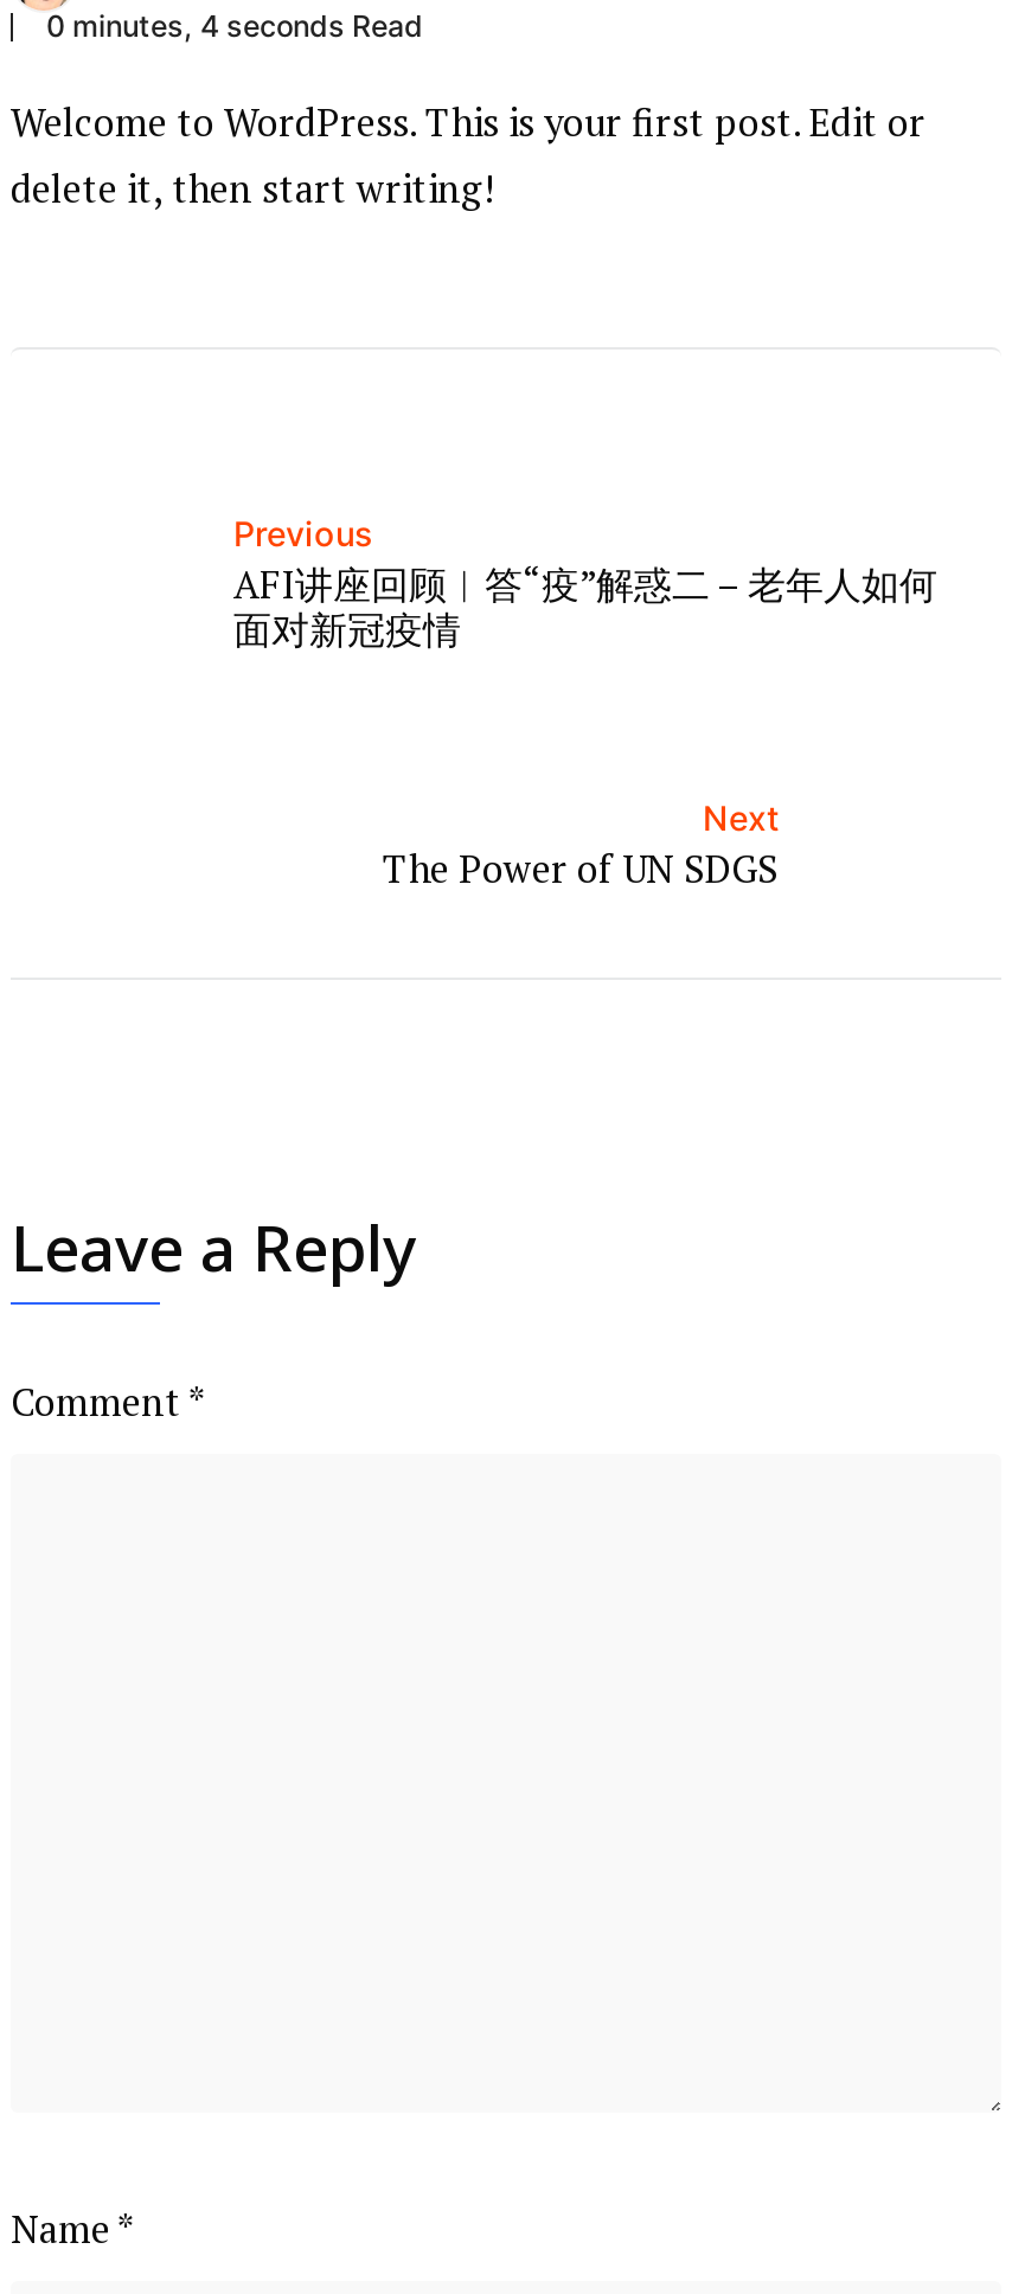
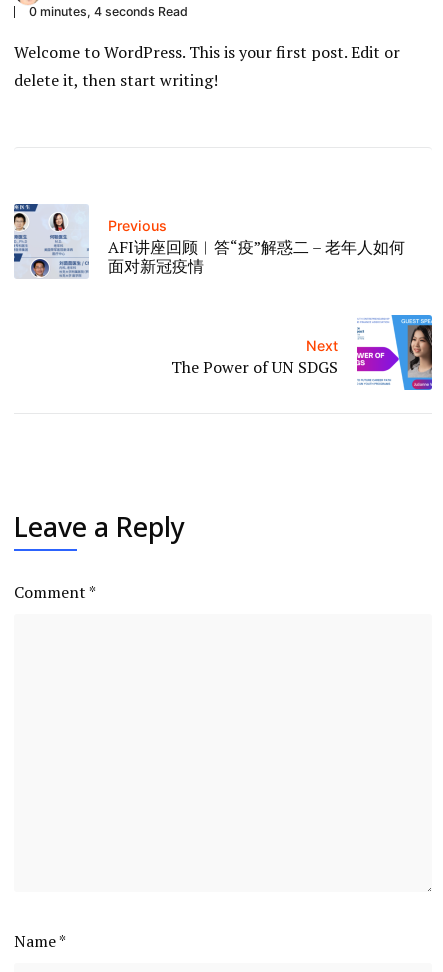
none -> [13,203,90,279] [image]
none -> [356,314,433,391] [image]

